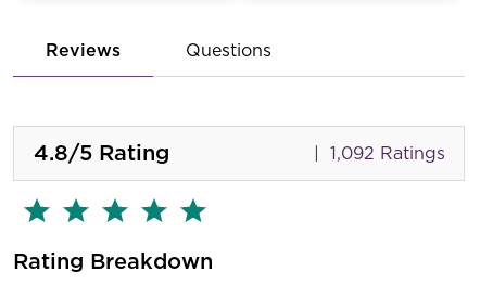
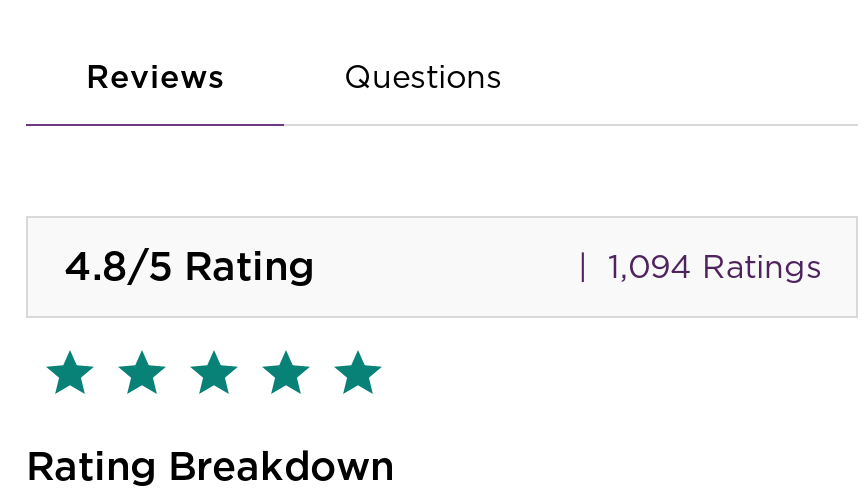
[330,143,445,163] 1,092 Ratings -> [608,248,822,286] 1,094 Ratings

